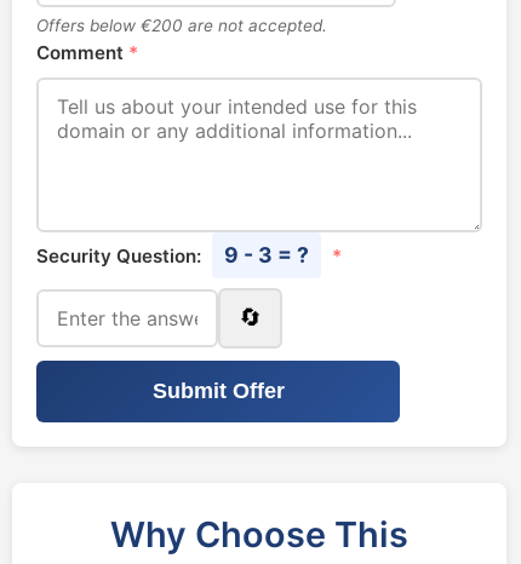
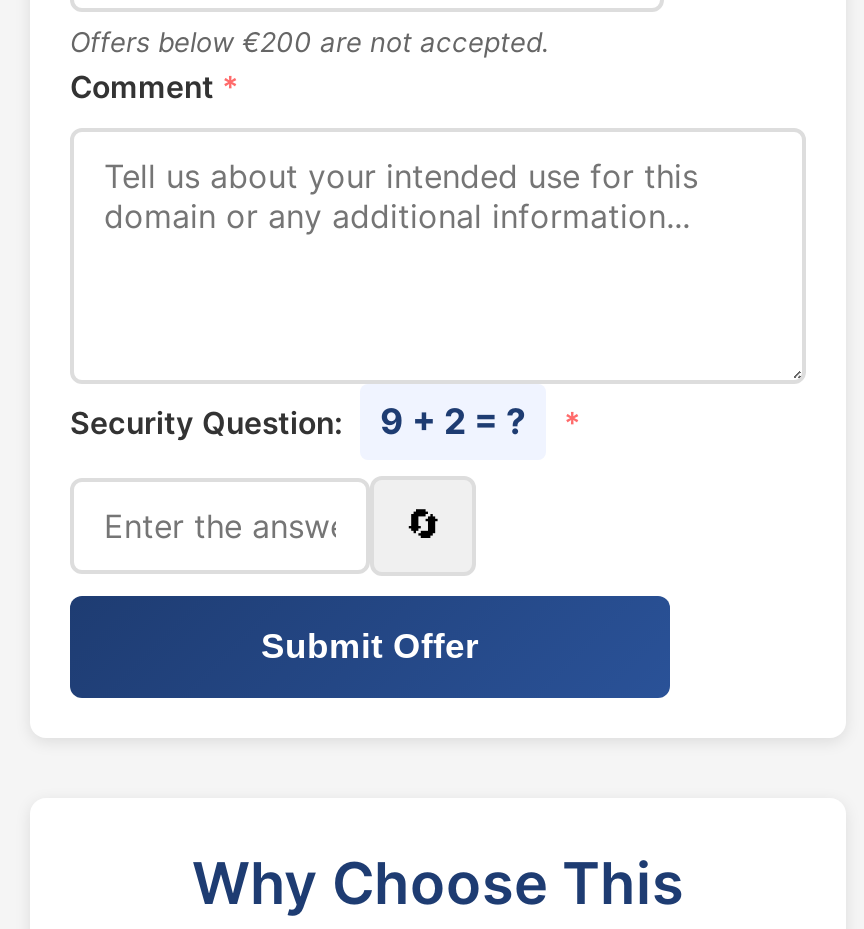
[224,242,309,267] 9 - 3 = ? -> [380,400,526,442] 9 + 2 = ?

